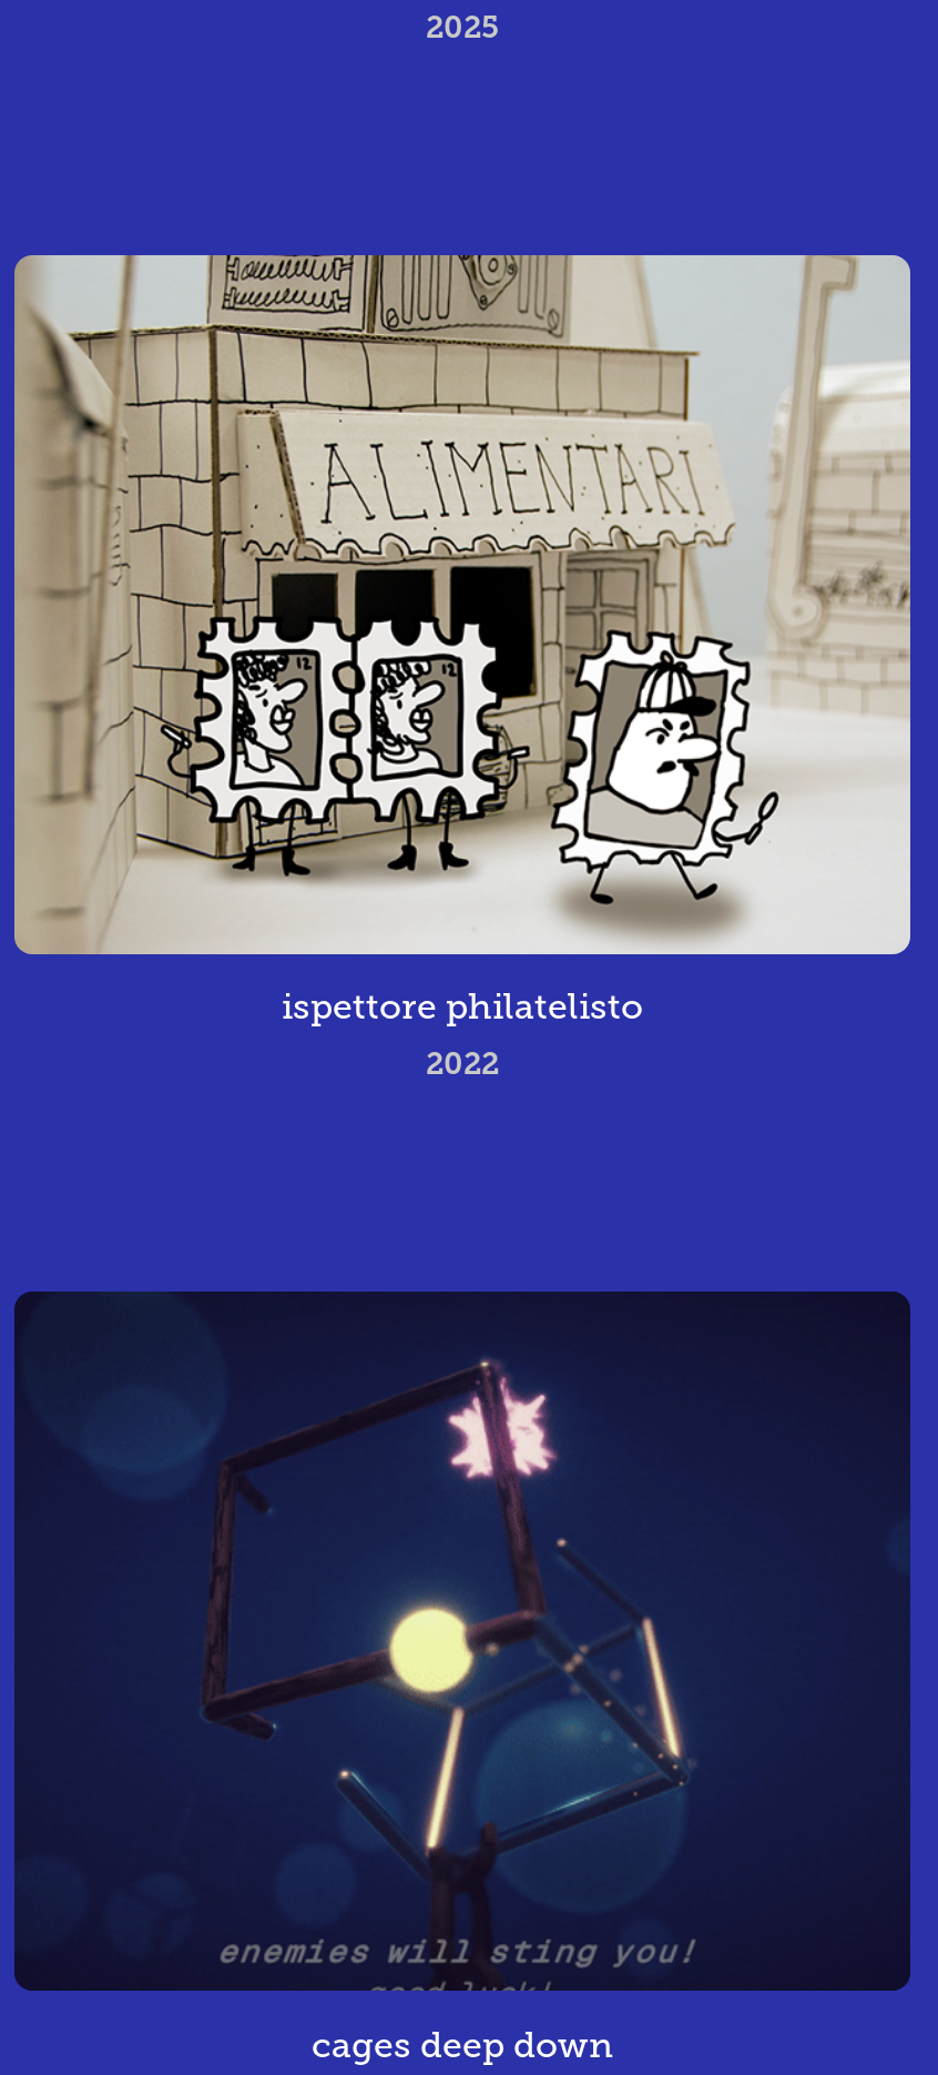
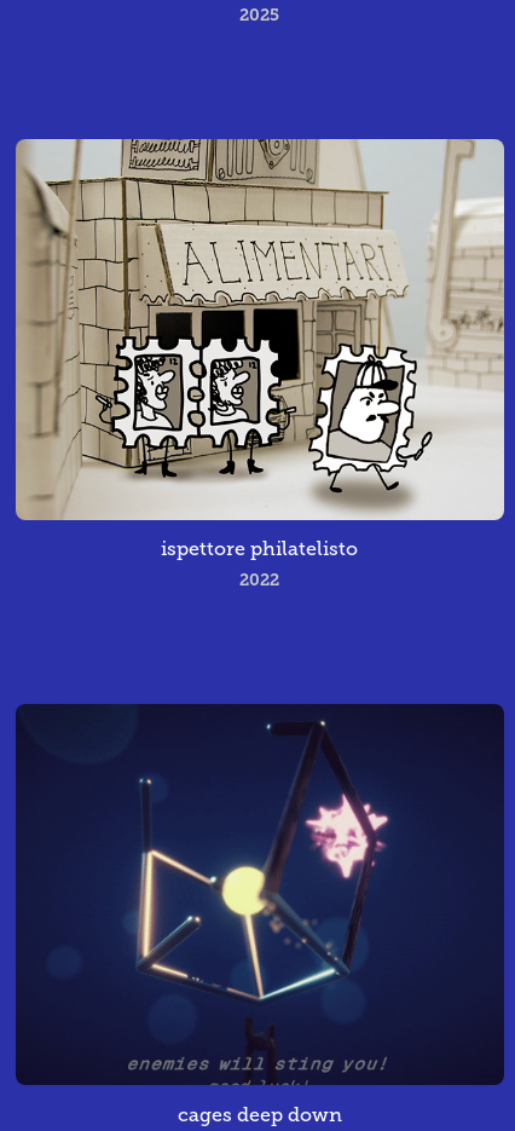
[194,1323,700,1891] [image] -> [120,720,390,1031] [image]

